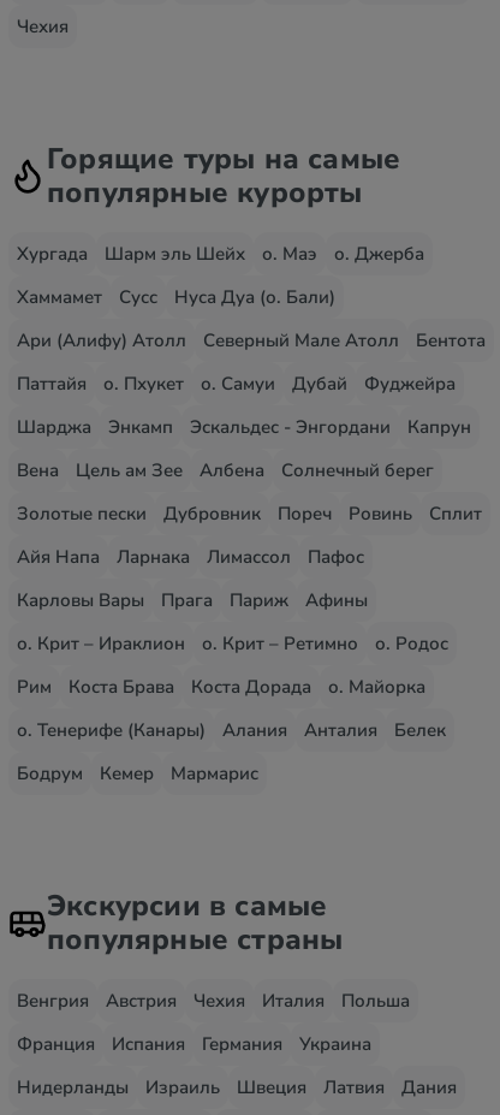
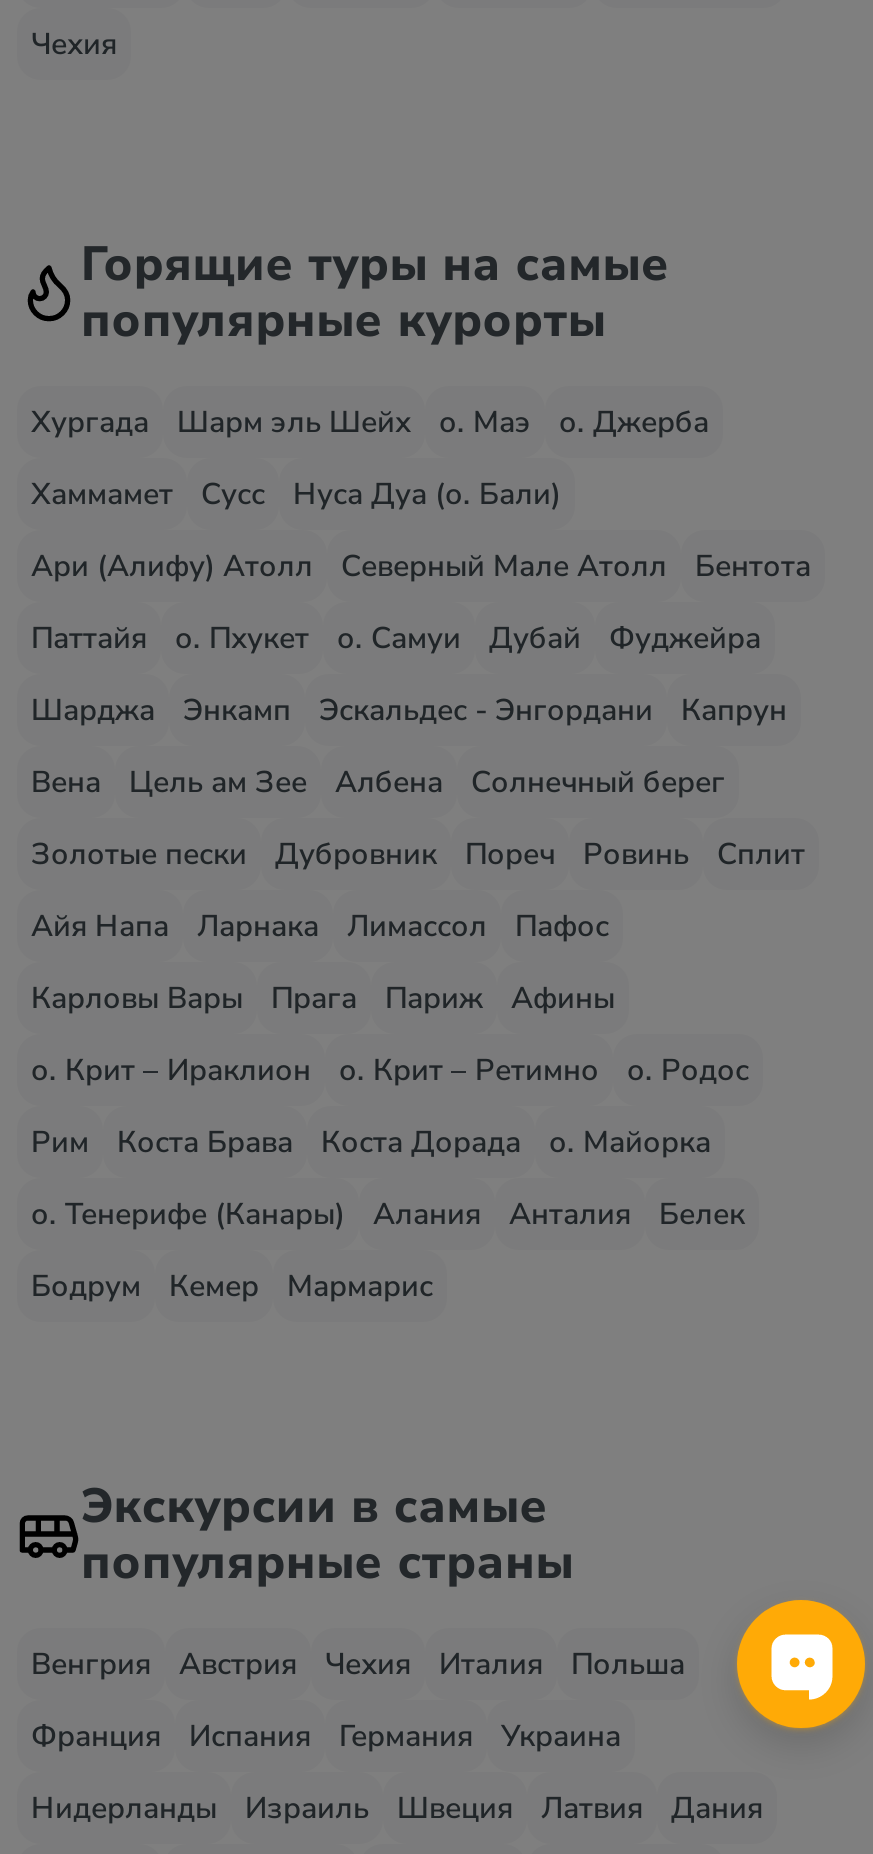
none -> [733,1598,867,1736] [image]

